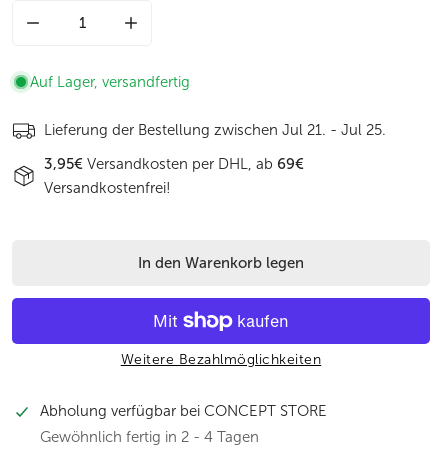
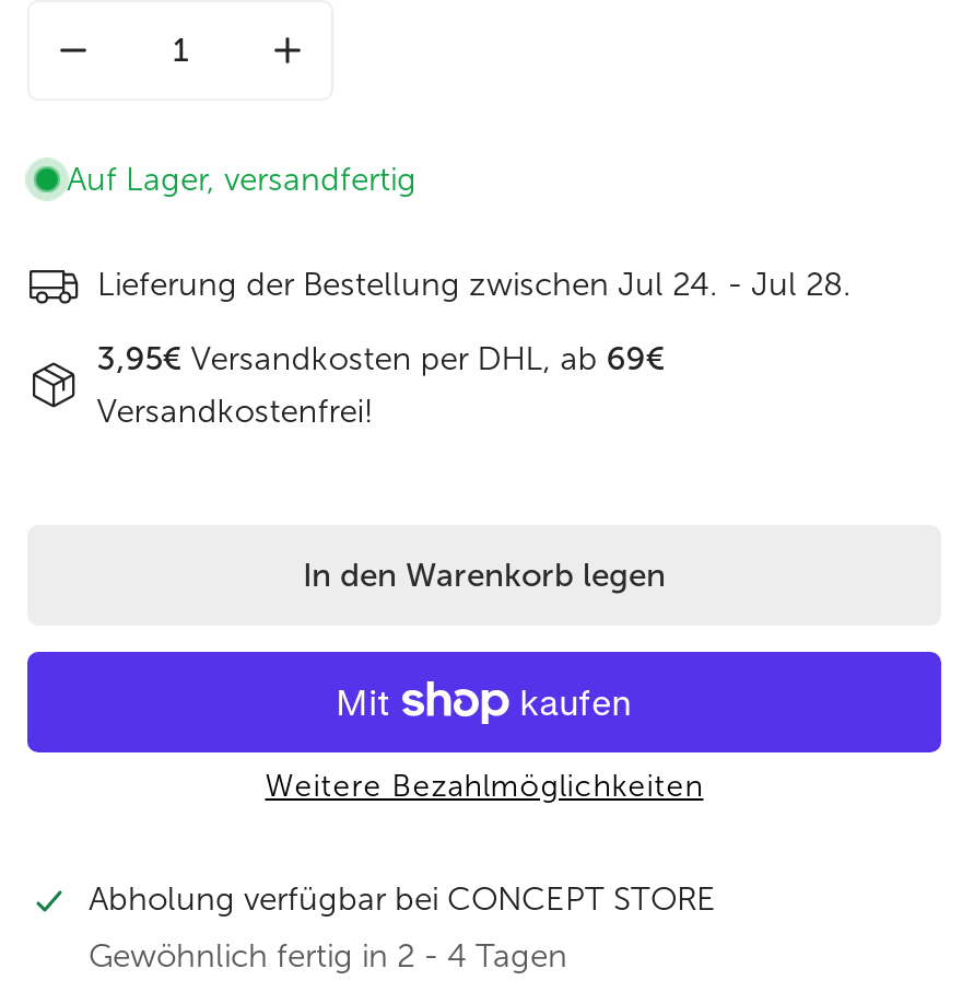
[44,121,386,139] Lieferung der Bestellung zwischen Jul 21. - Jul 25. -> [97,265,852,304] Lieferung der Bestellung zwischen Jul 24. - Jul 28.

